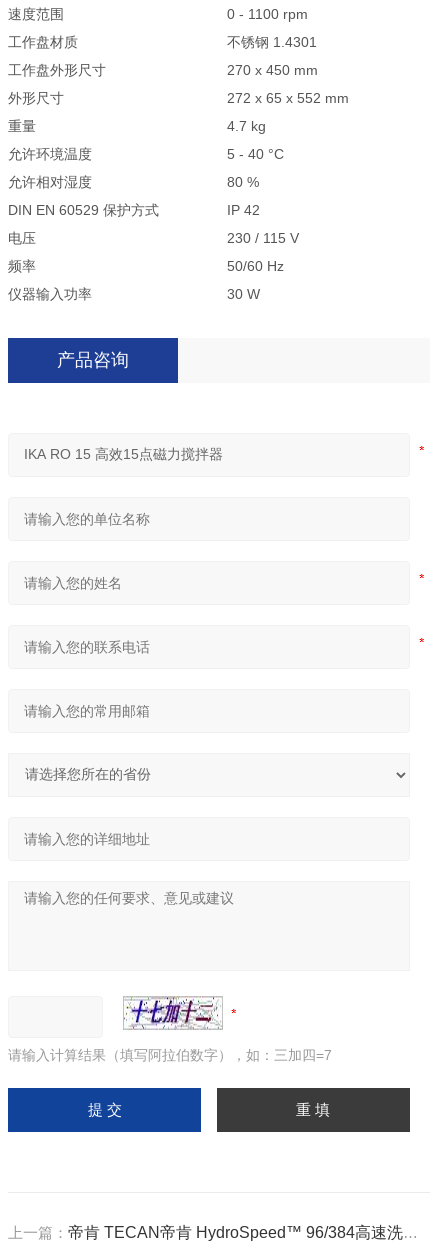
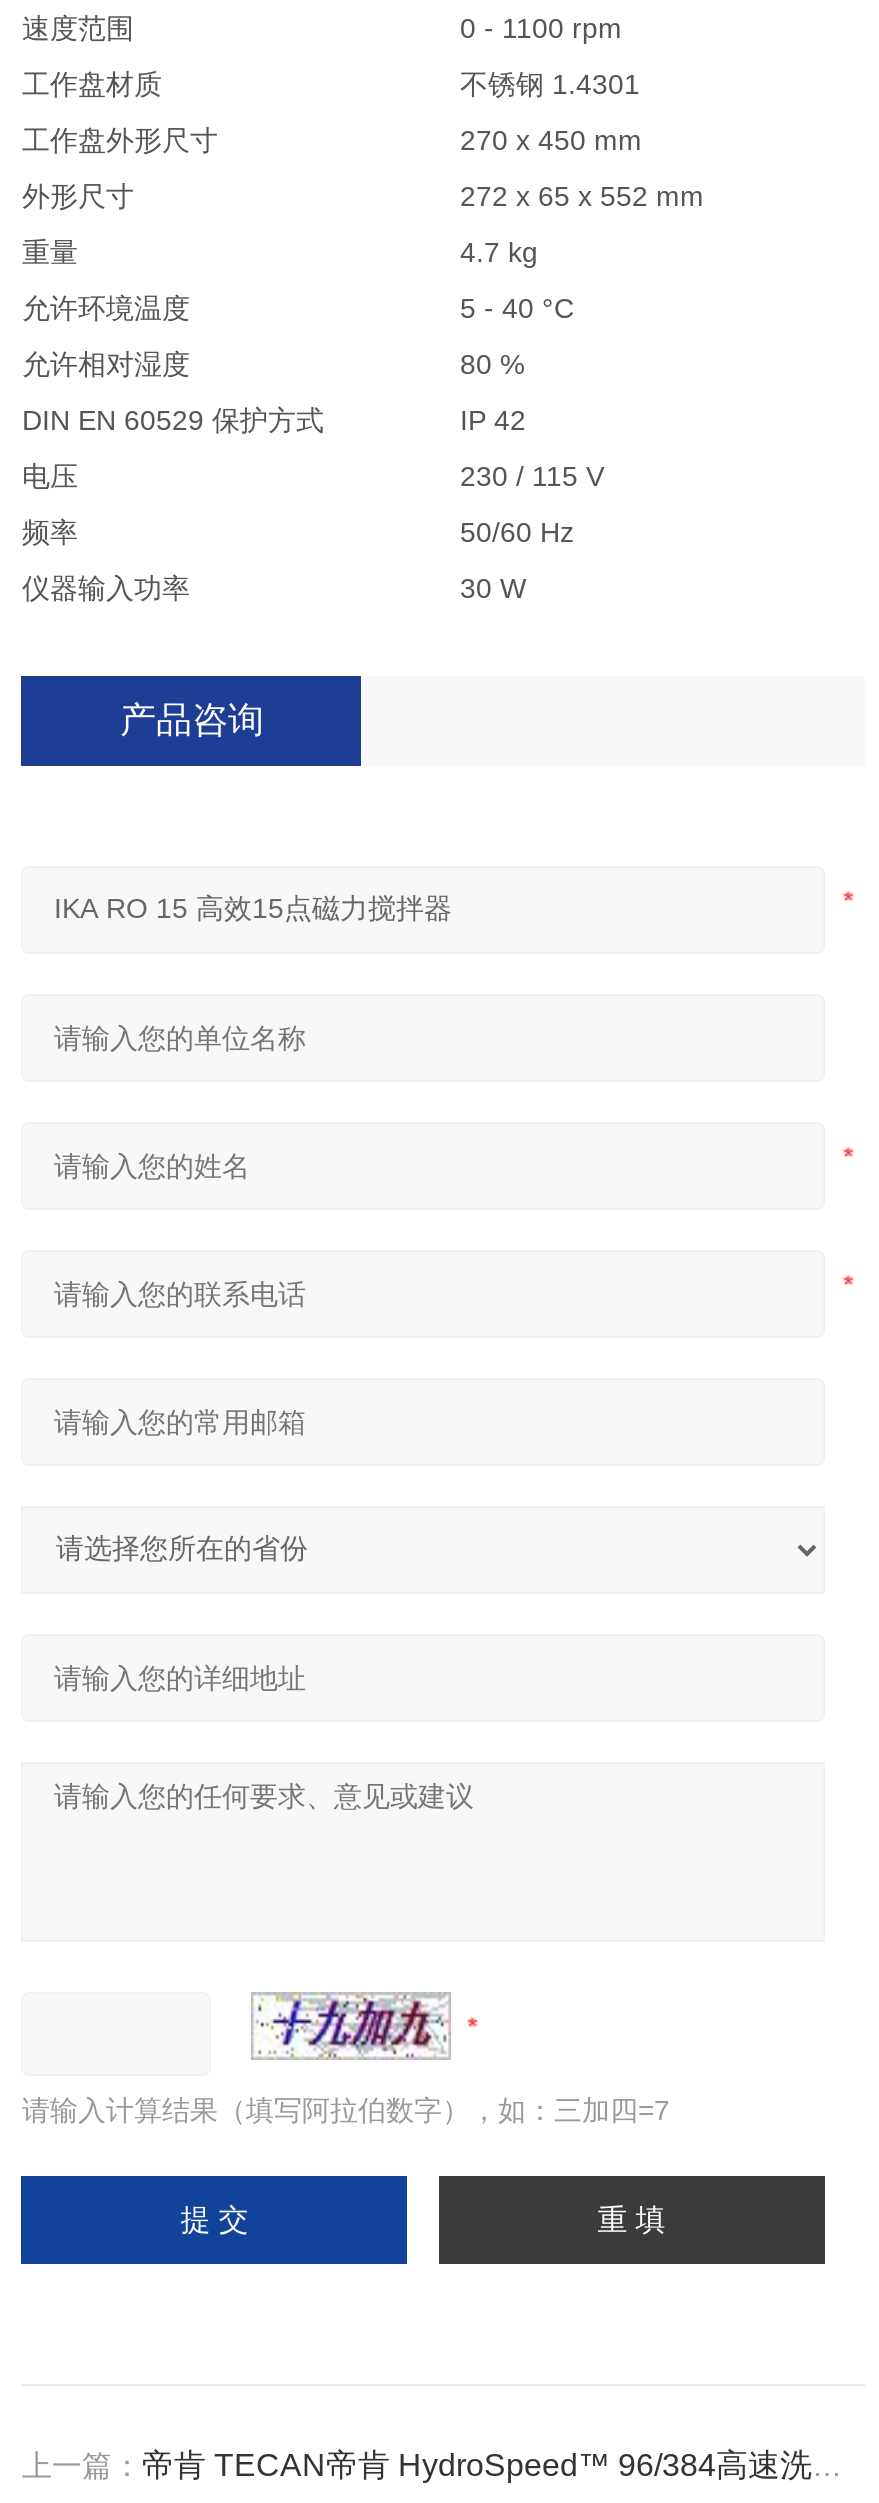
[126,997,221,1029] [image] -> [257,1994,447,2058] [image]

